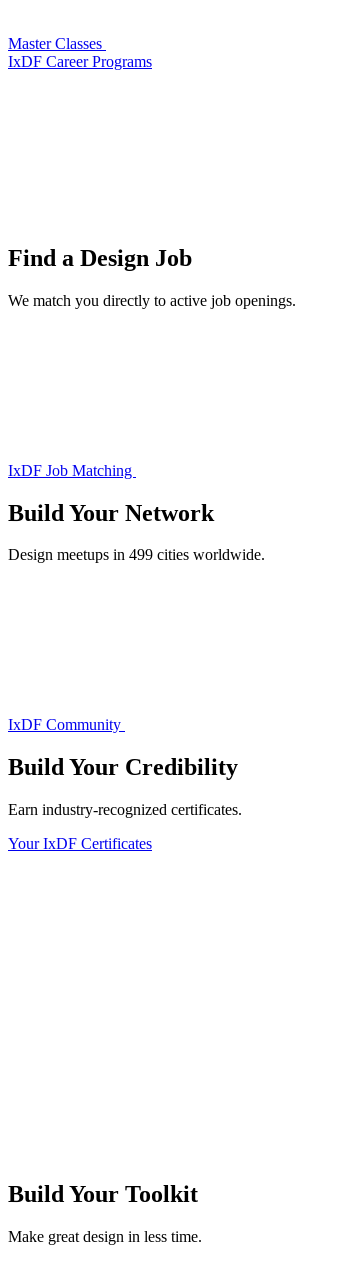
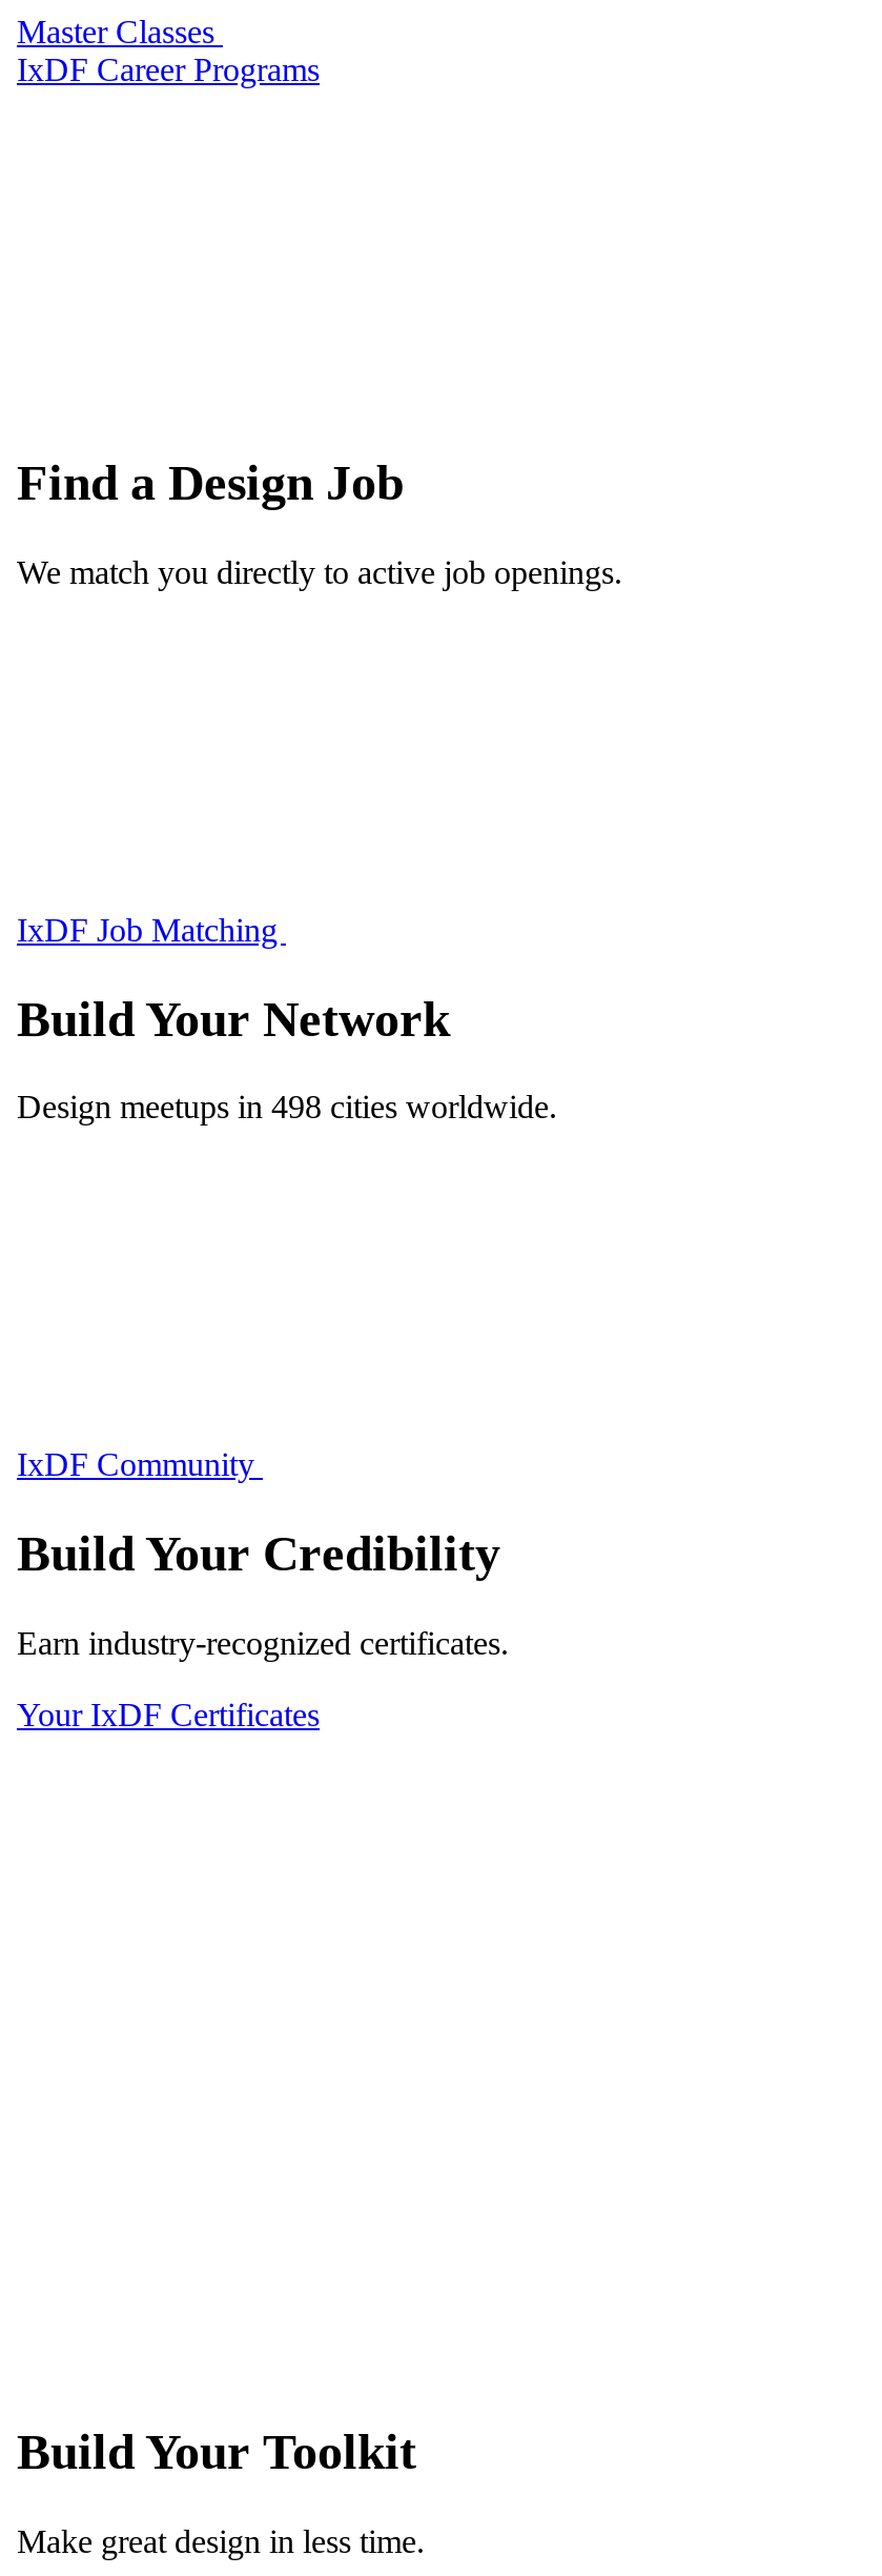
[8,546,265,563] Design meetups in 499 cities worldwide. -> [17,1090,557,1125] Design meetups in 498 cities worldwide.

